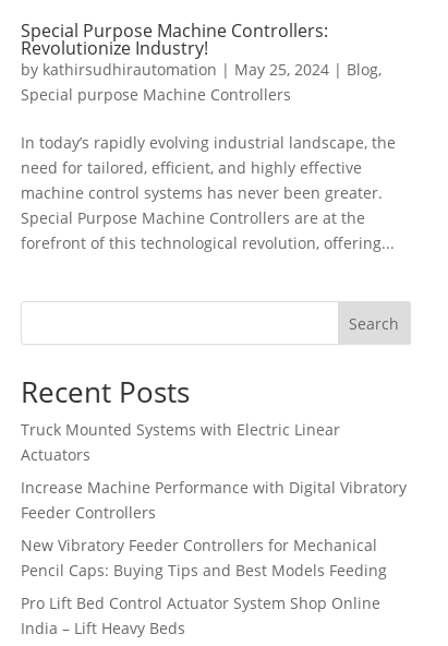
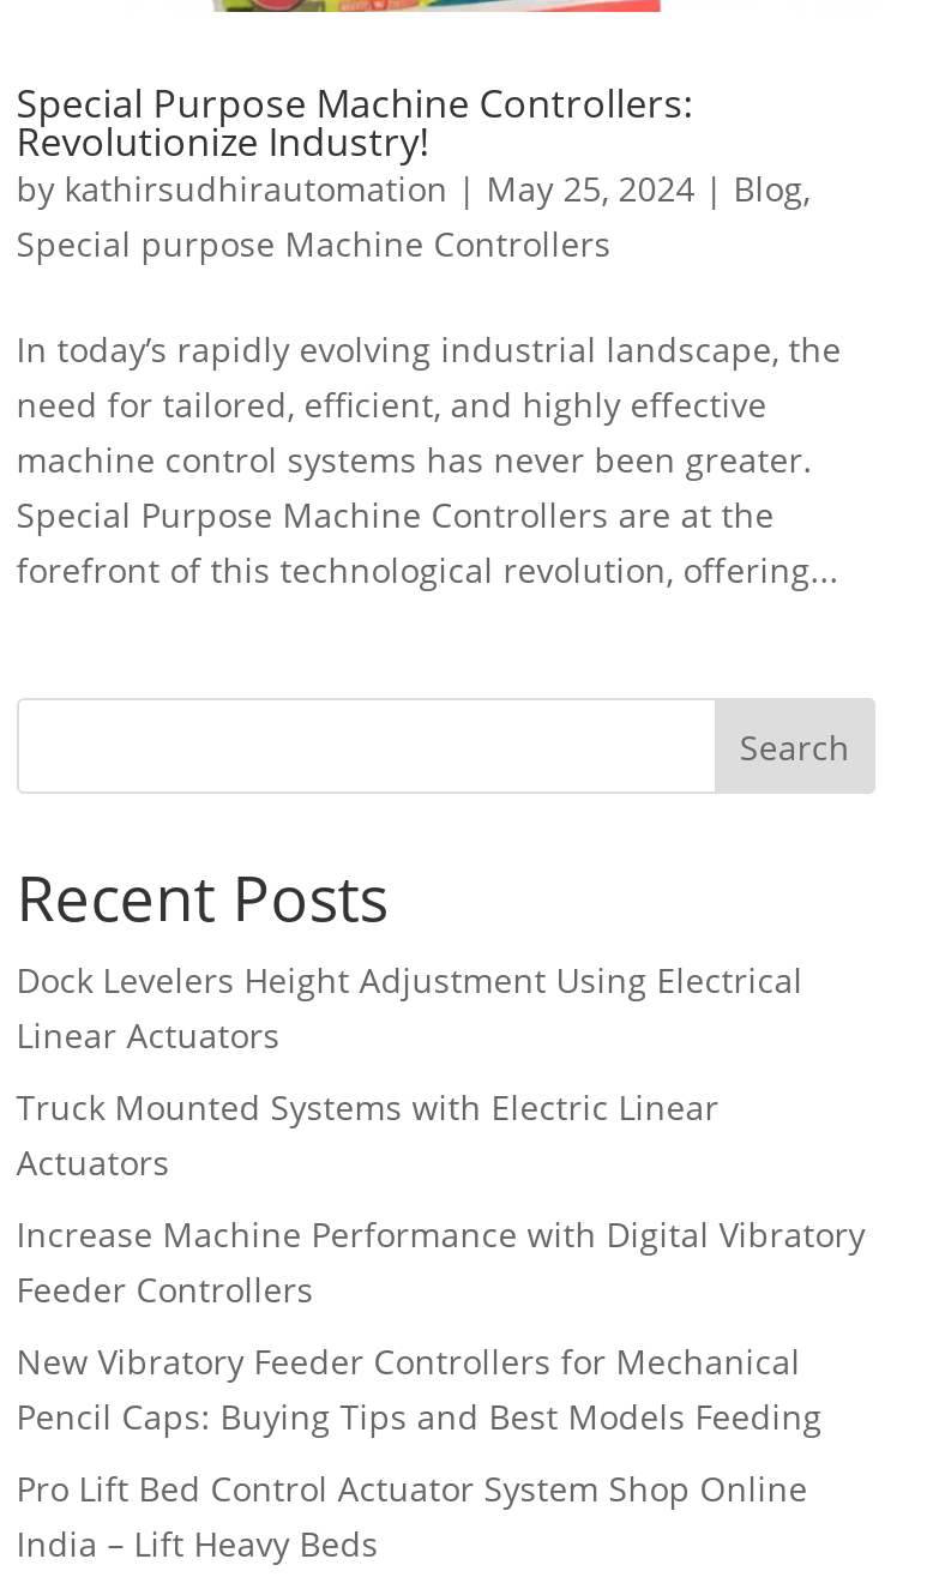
none -> [16,957,803,1058] Dock Levelers Height Adjustment Using Electrical | Linear Actuators

